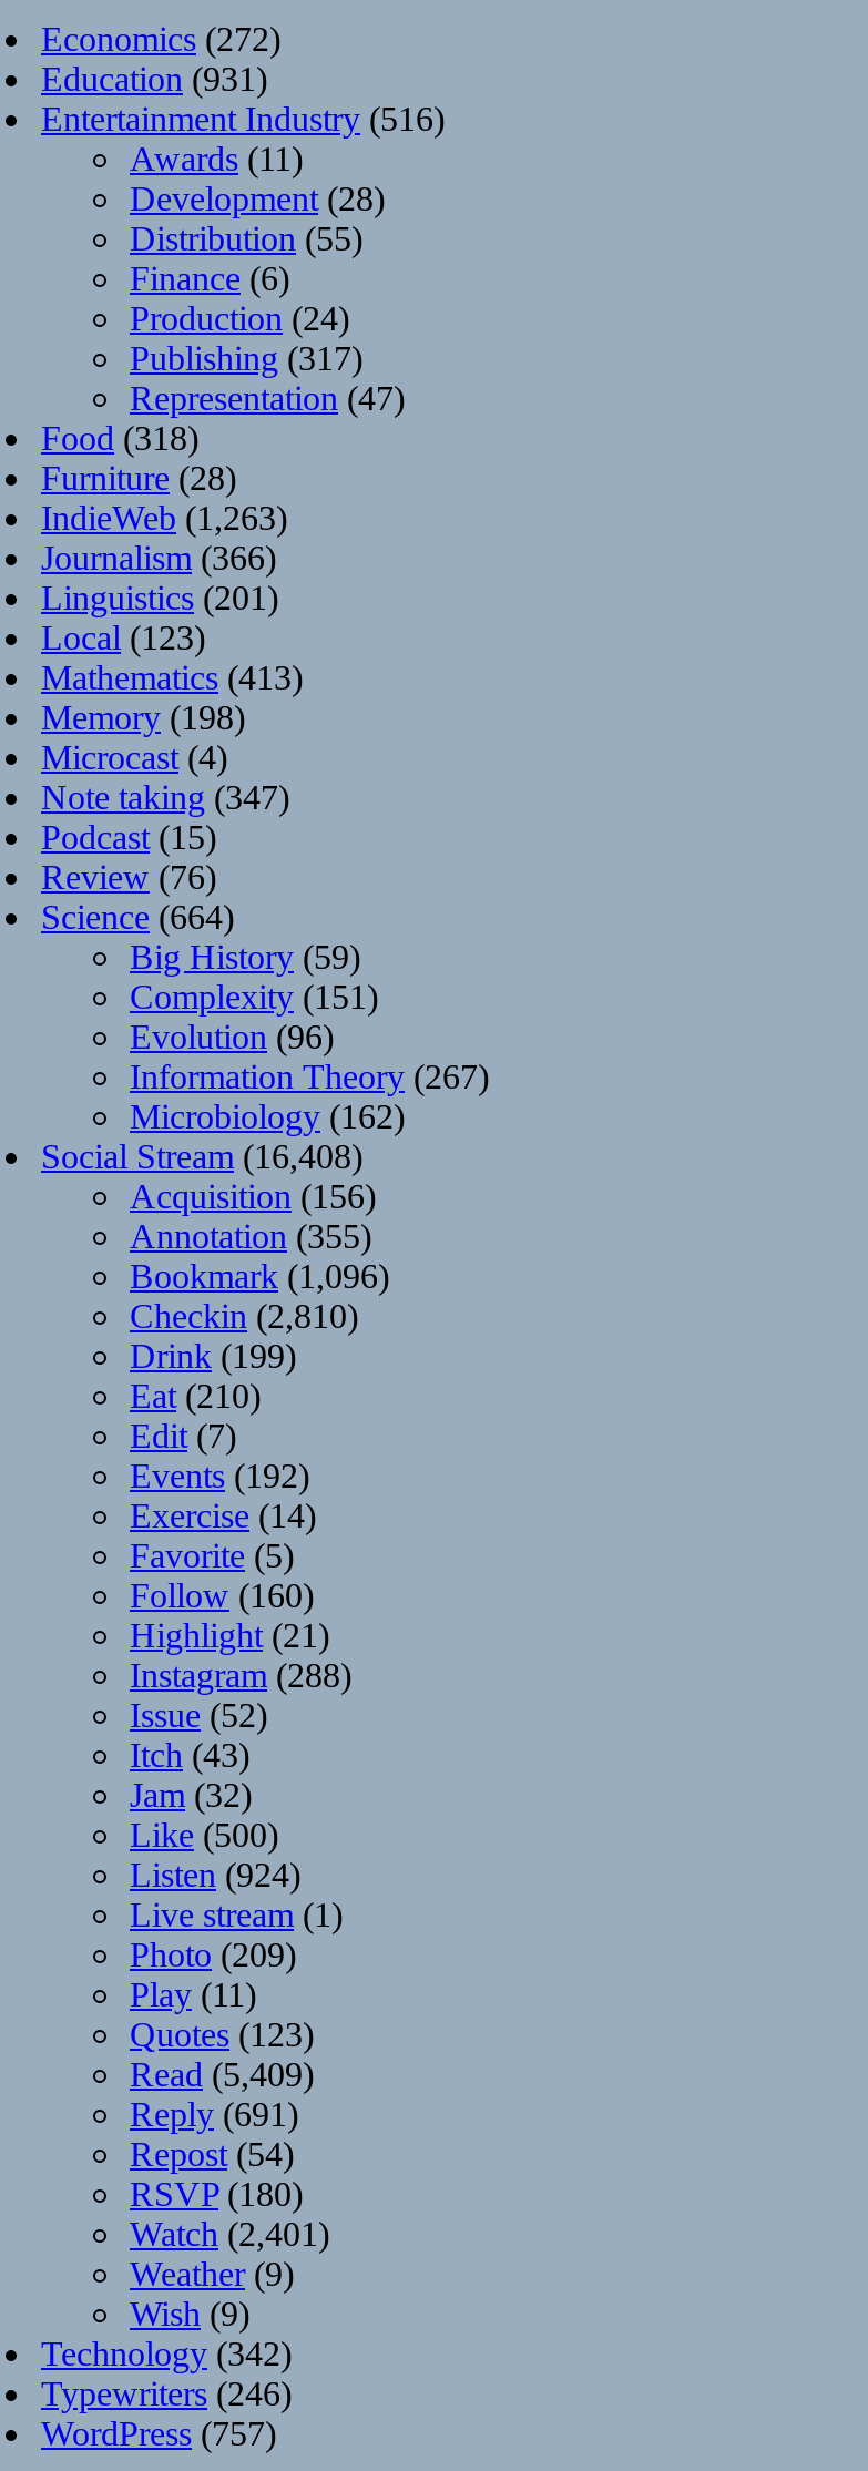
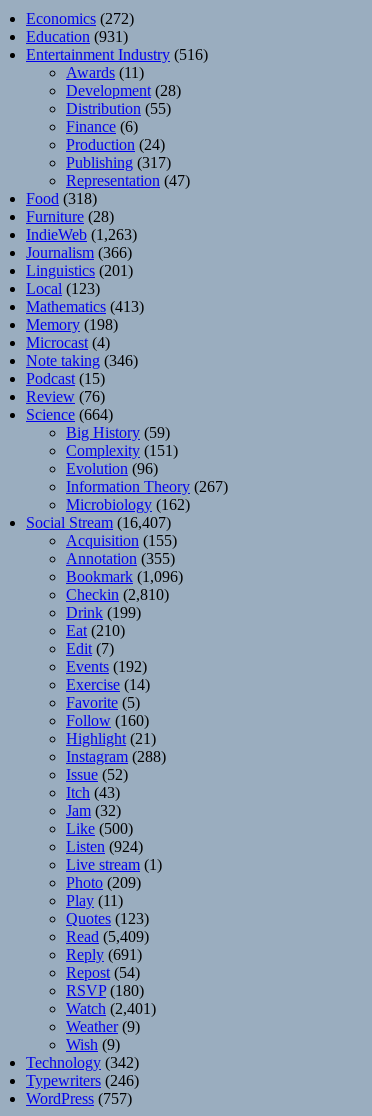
[41,777,289,815] Note taking (347) -> [26,352,138,369] Note taking (346)
[41,1137,362,1174] Social Stream (16,408) -> [26,514,171,531] Social Stream (16,407)
[130,1176,376,1214] Acquisition (156) -> [66,532,177,549] Acquisition (155)

